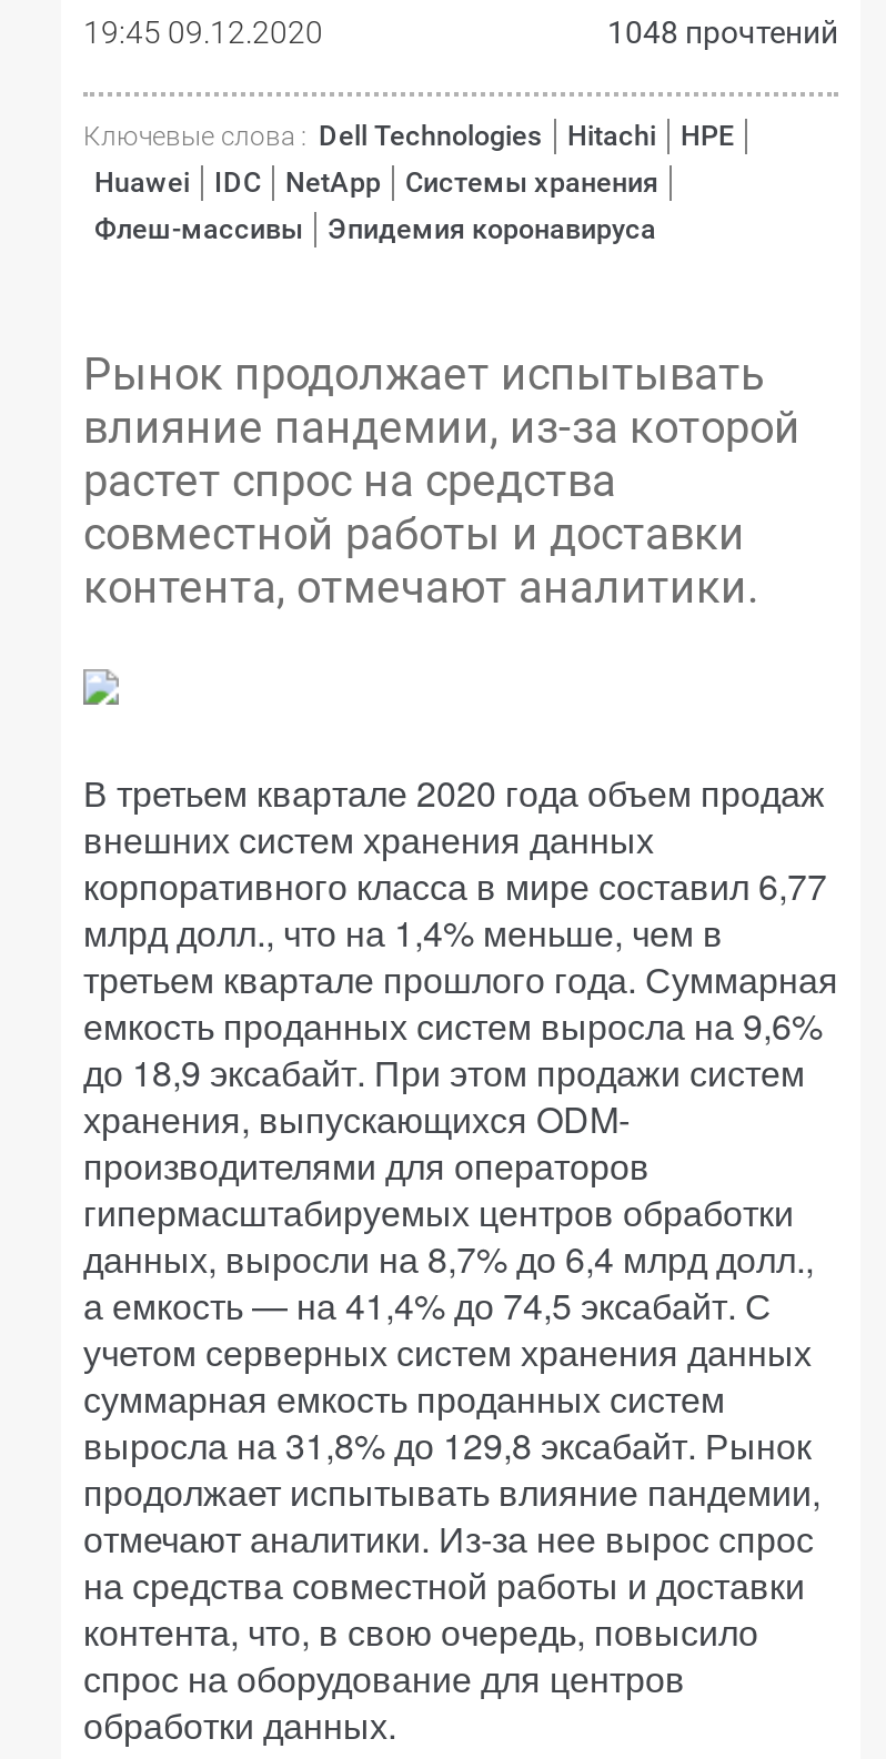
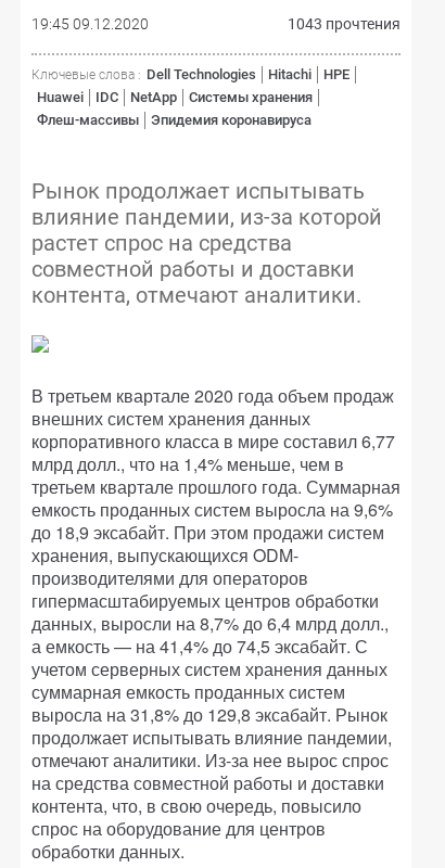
[607,14,838,49] 1048 прочтений -> [288,15,400,32] 1043 прочтения

